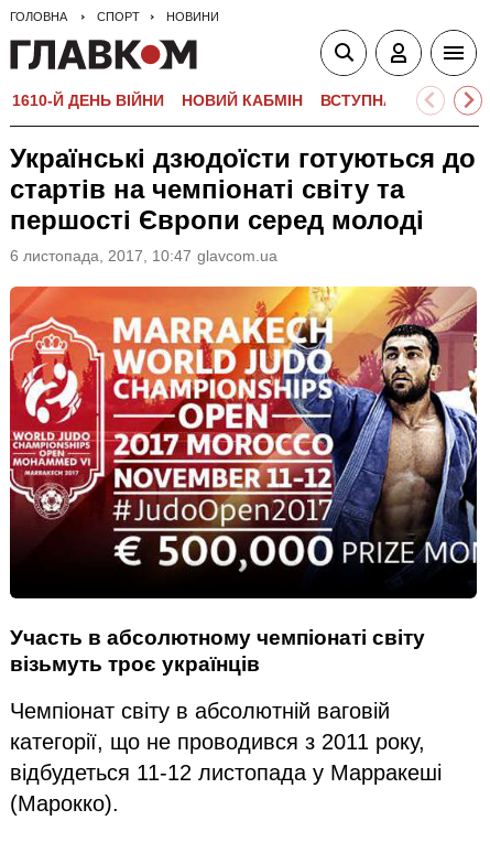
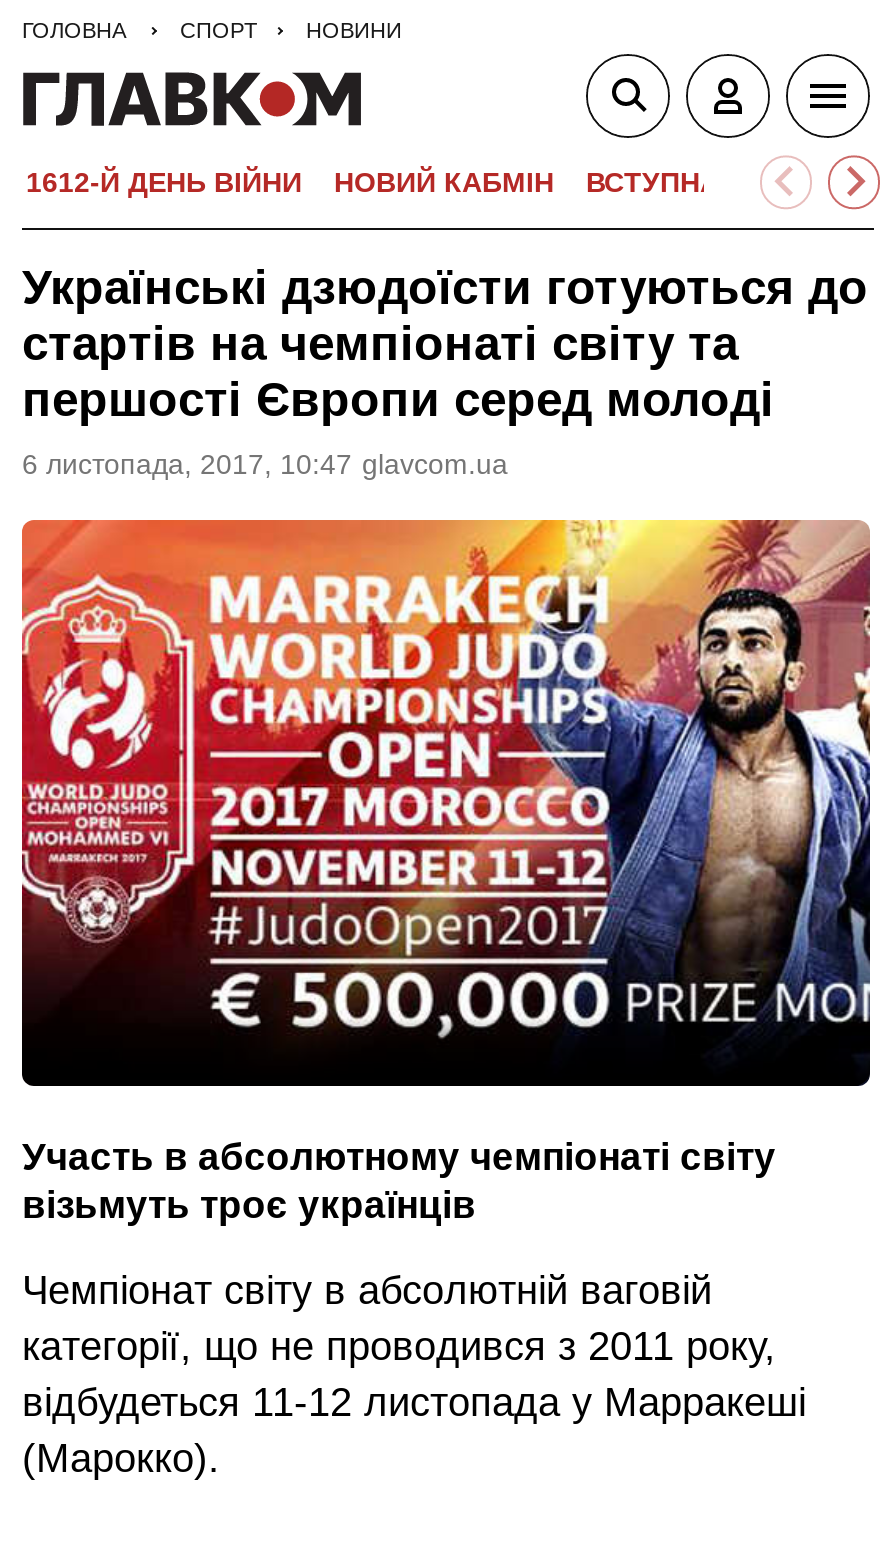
[12,91,164,109] 1610-Й ДЕНЬ ВІЙНИ -> [26,166,302,198] 1612-Й ДЕНЬ ВІЙНИ

